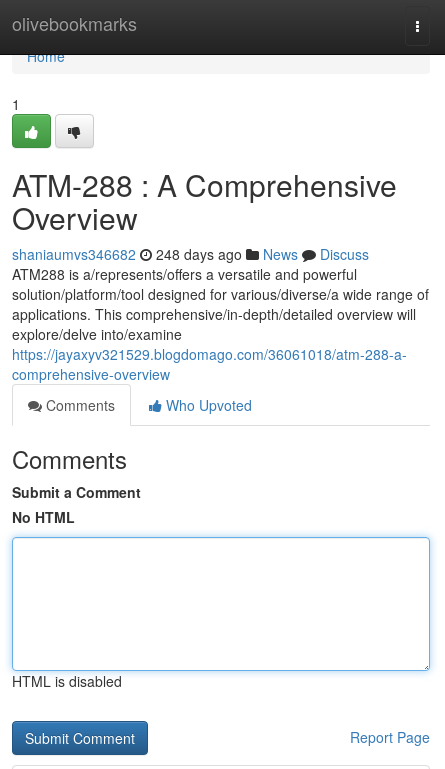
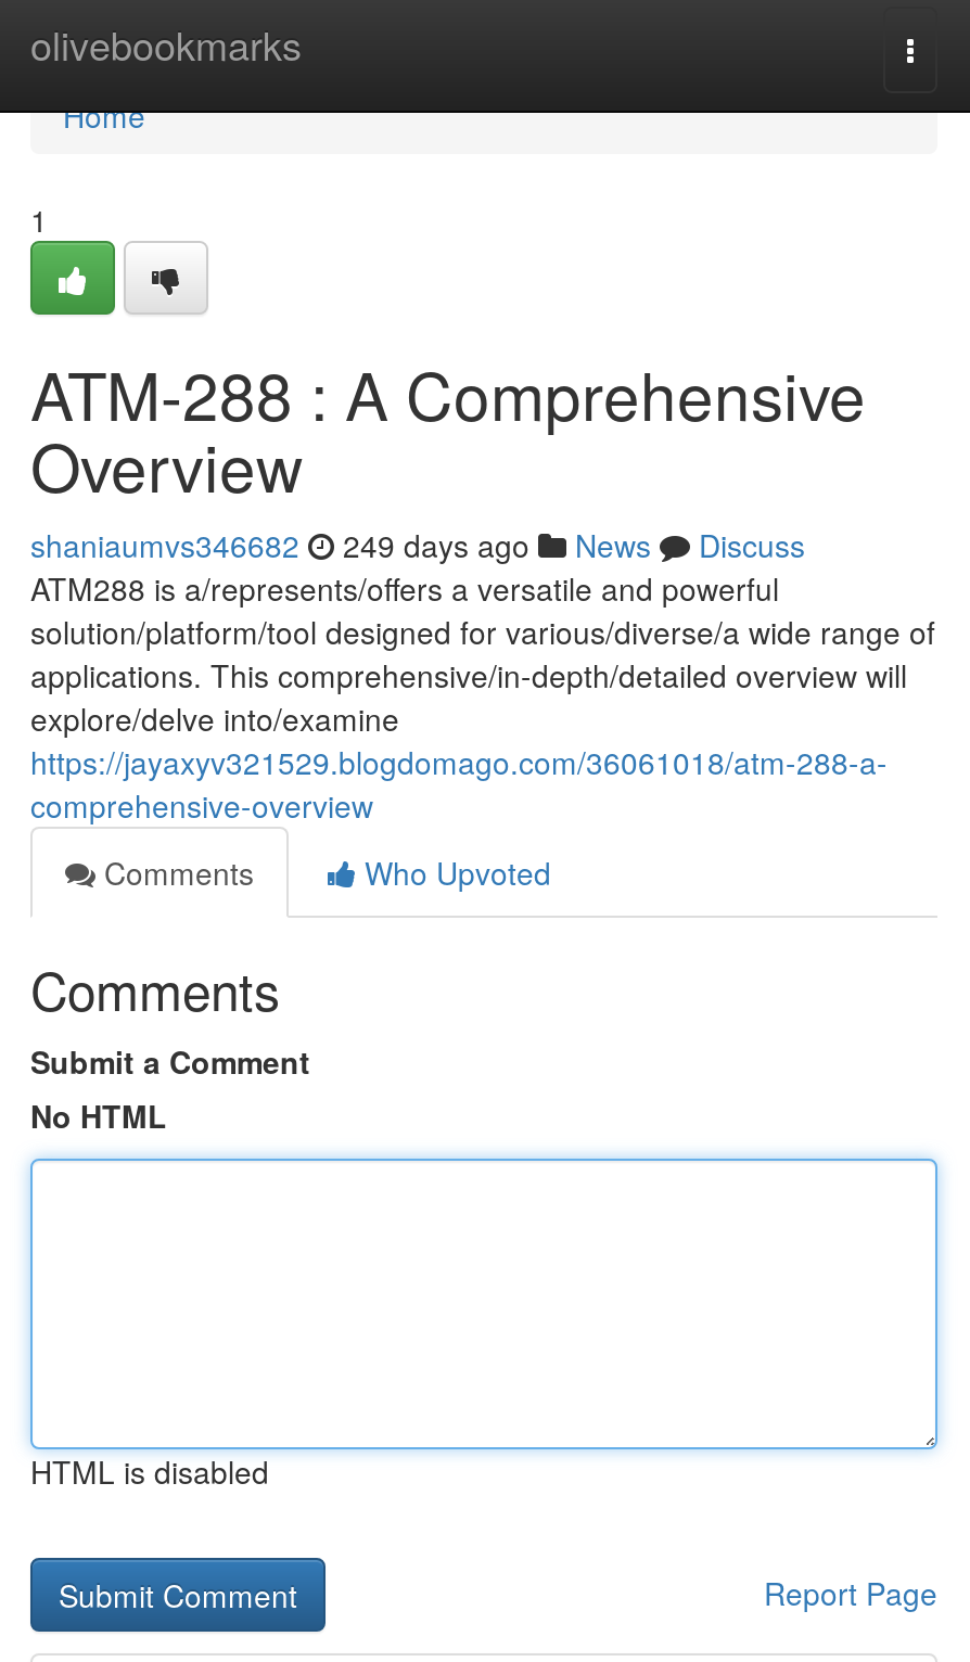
[12,244,369,264] shaniaumvs346682 248 days ago News Discuss -> [30,523,805,566] shaniaumvs346682 249 days ago News Discuss

